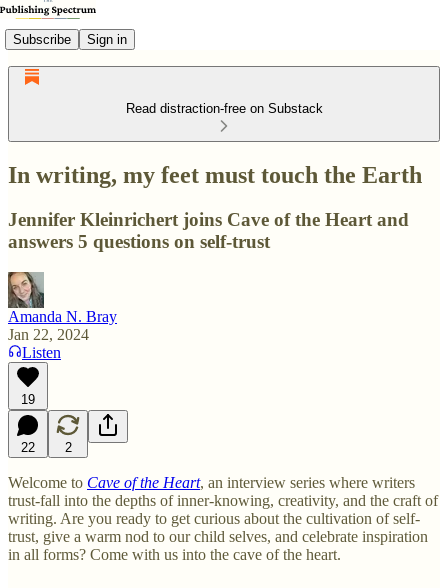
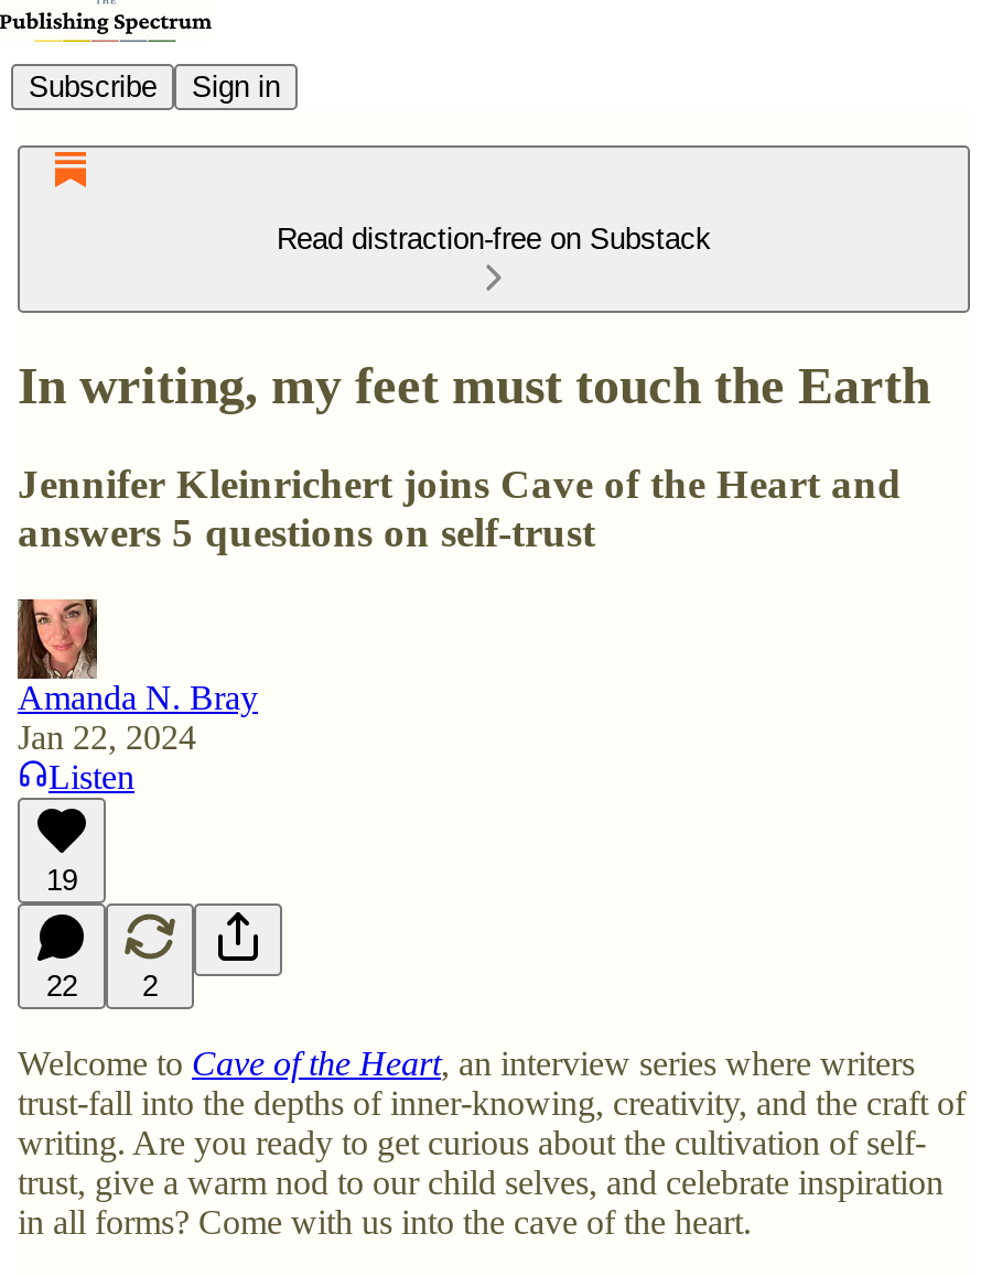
[8,271,45,305] [image] -> [18,597,99,672] [image]

